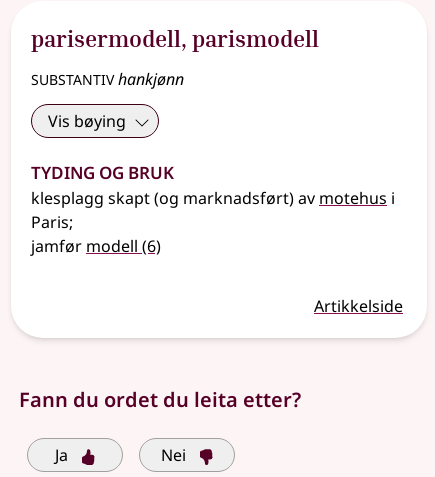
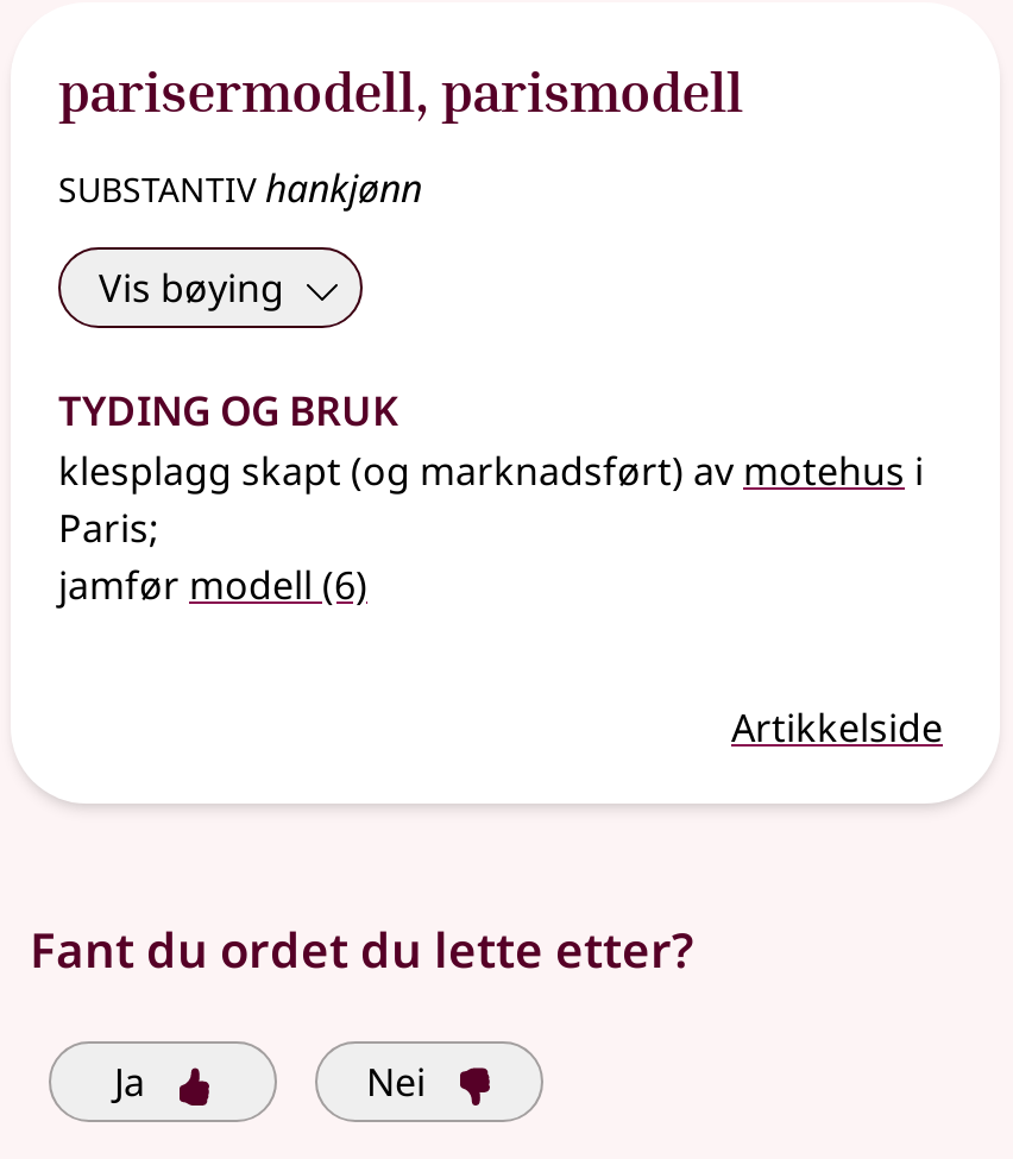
[19,386,301,413] Fann du ordet du leita etter? -> [30,918,693,982] Fant du ordet du lette etter?

